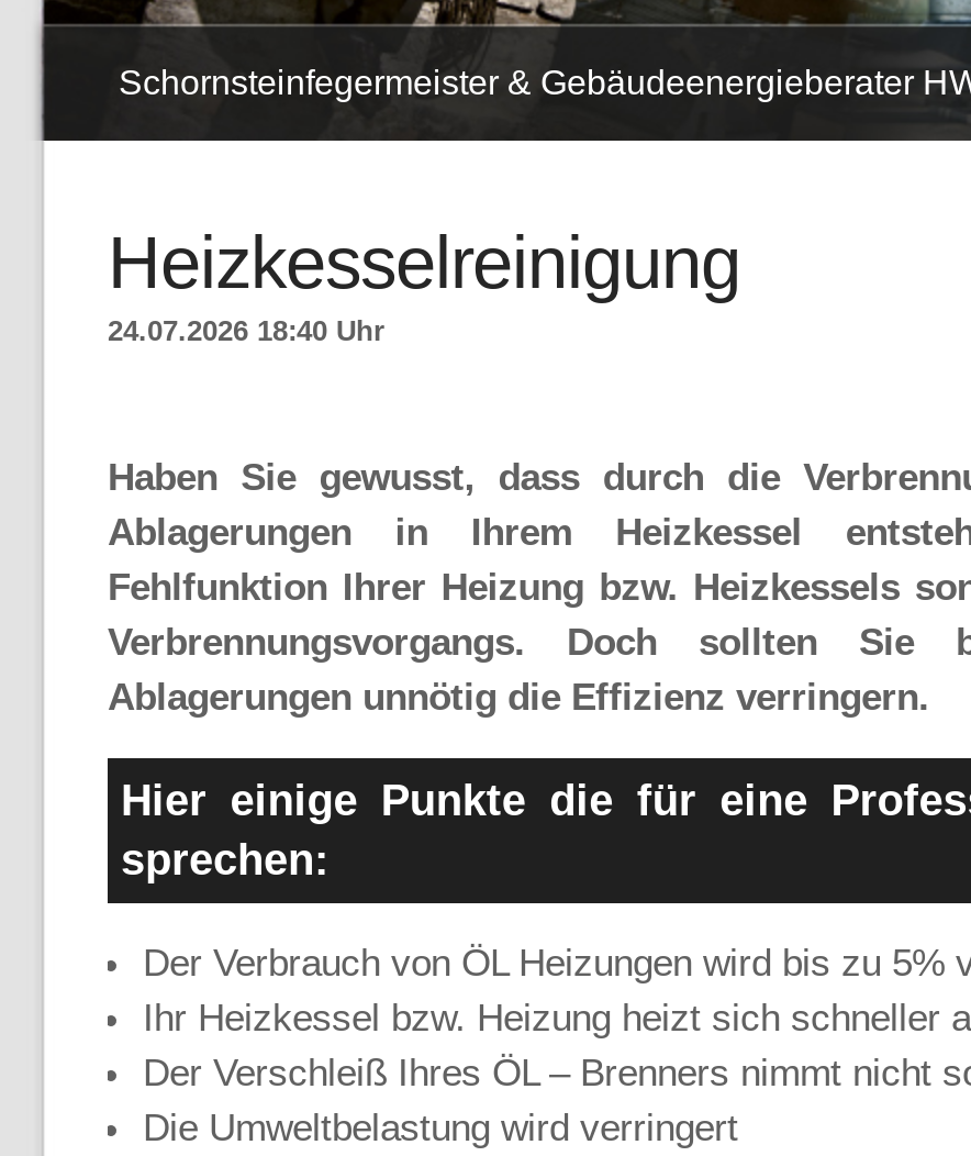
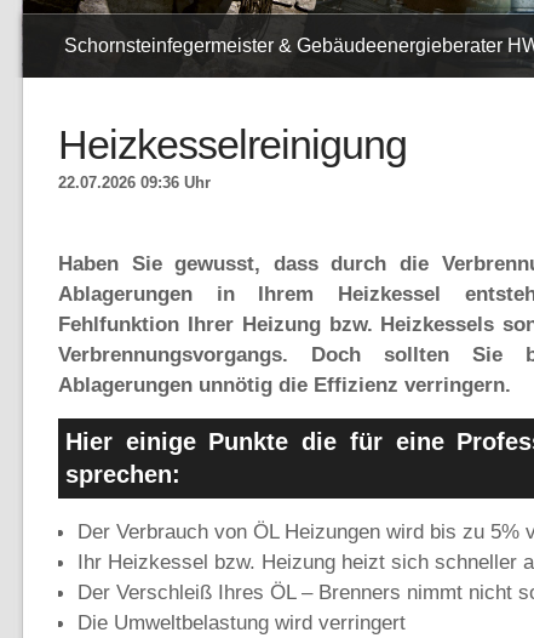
[108,314,384,347] 24.07.2026 18:40 Uhr -> [58,173,211,192] 22.07.2026 09:36 Uhr

